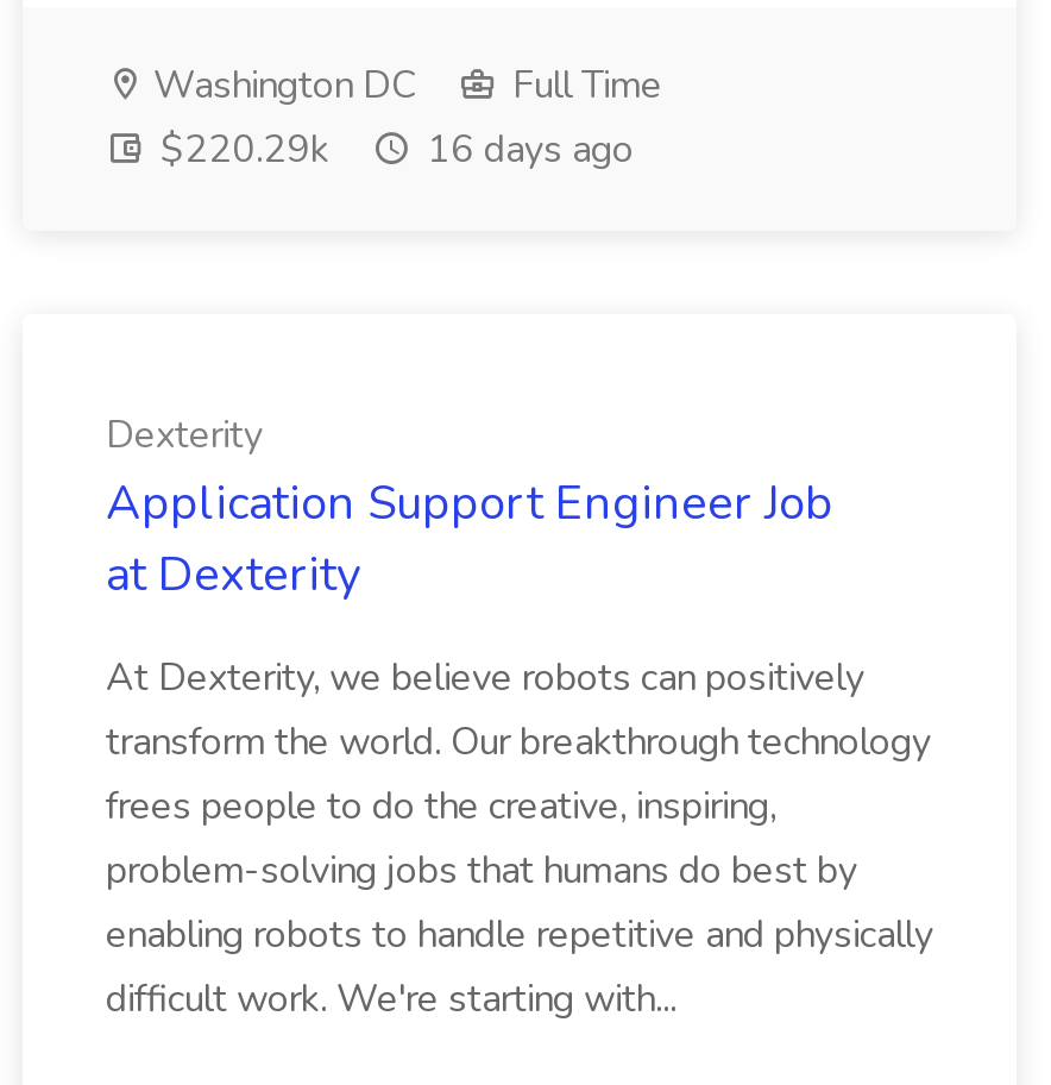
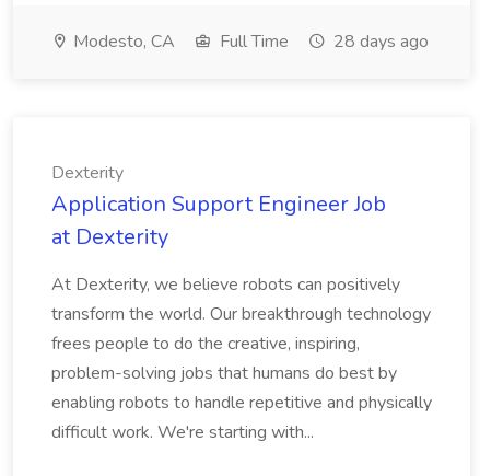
[144,59,415,112] Washington DC -> [69,30,175,54] Modesto, CA
[151,124,634,176] $220.29k | 16 days ago -> [329,30,429,54] 28 days ago

